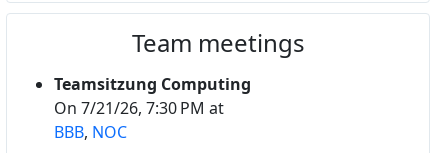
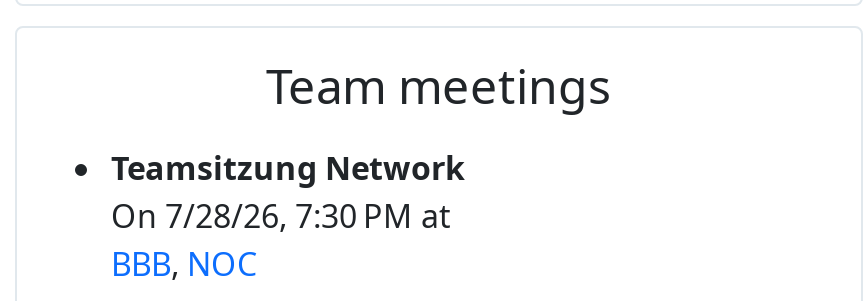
[54,73,251,95] Teamsitzung Computing -> [111,146,465,190] Teamsitzung Network
[54,97,224,119] On 7/21/26, 7:30 PM at -> [111,194,451,238] On 7/28/26, 7:30 PM at

